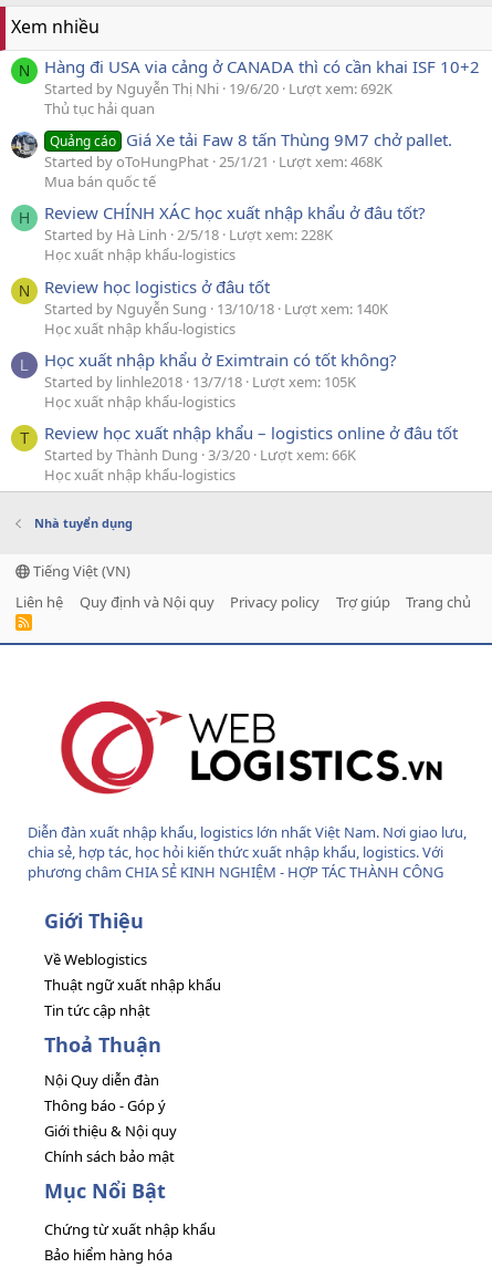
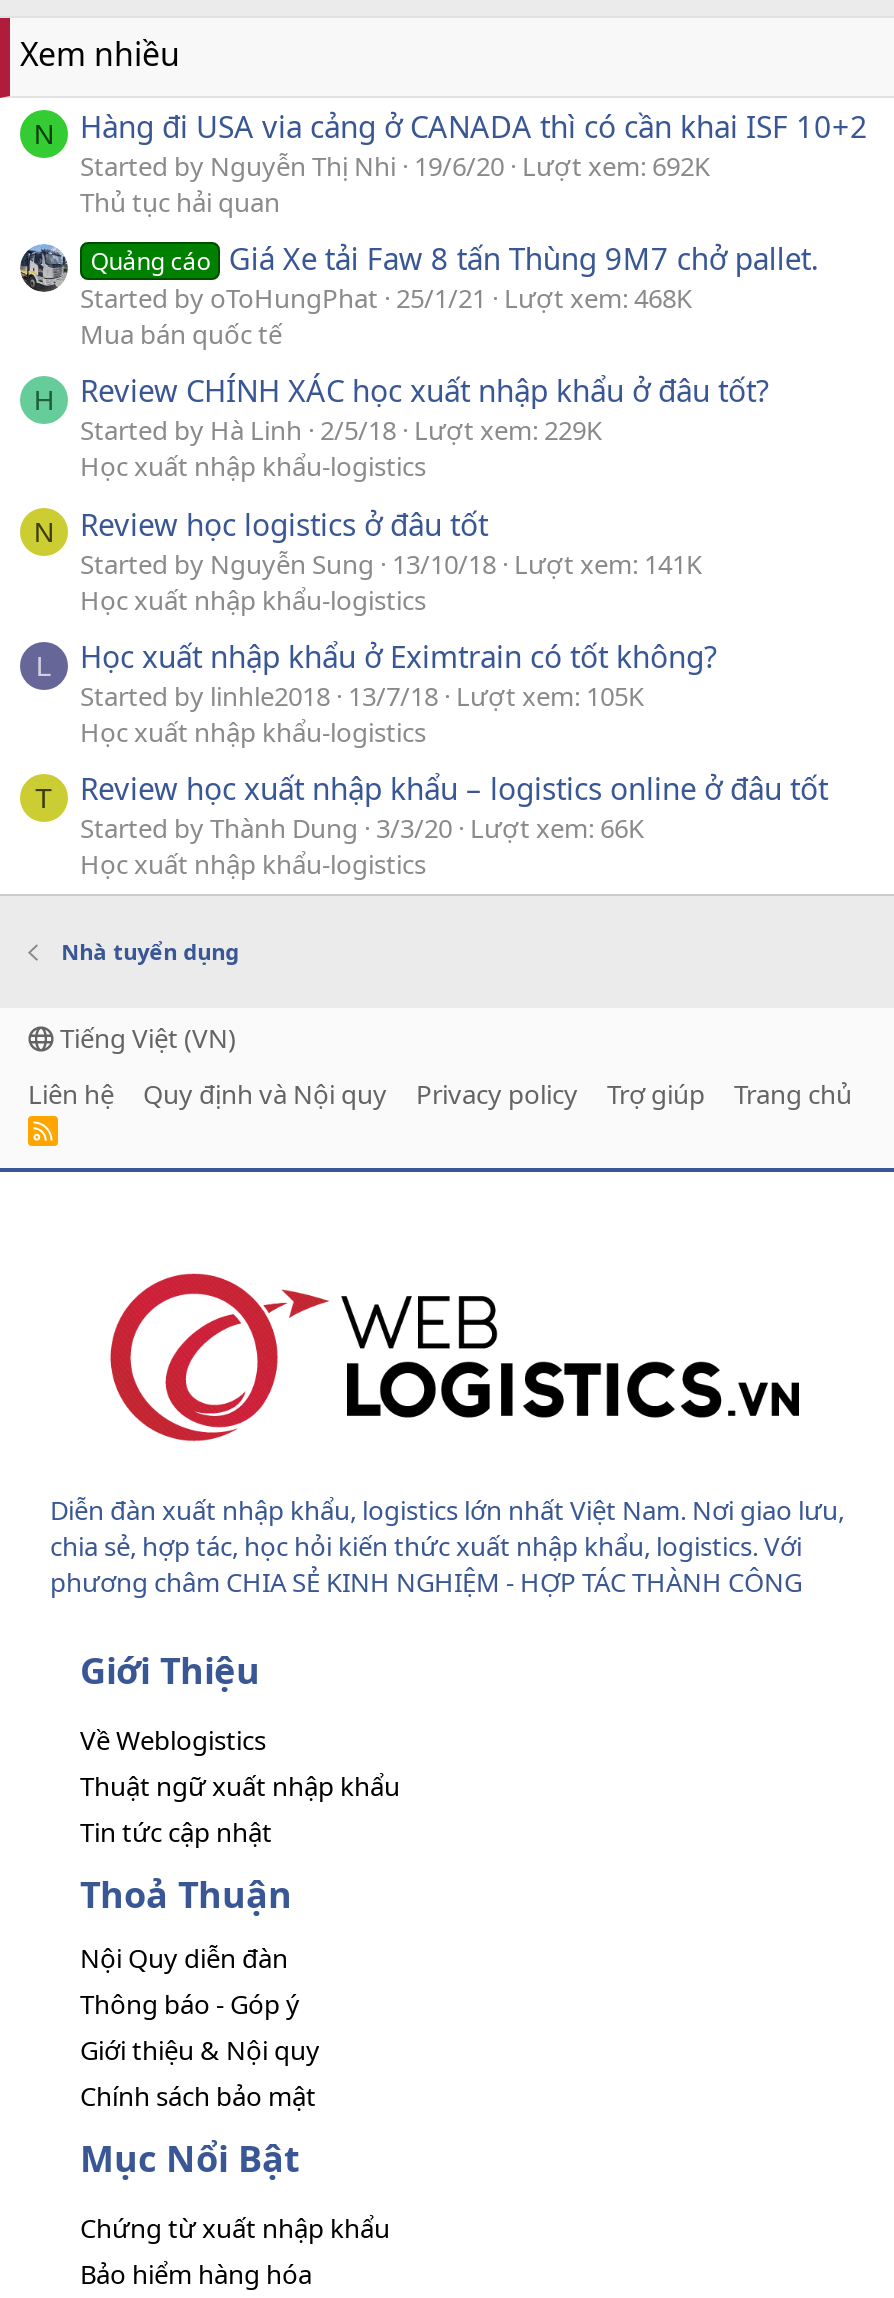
[44,225,333,245] Started by Hà Linh 2/5/18 Lượt xem: 228K -> [80,413,602,449] Started by Hà Linh 2/5/18 Lượt xem: 229K
[44,298,388,318] Started by Nguyễn Sung 13/10/18 Lượt xem: 140K -> [80,545,702,581] Started by Nguyễn Sung 13/10/18 Lượt xem: 141K

